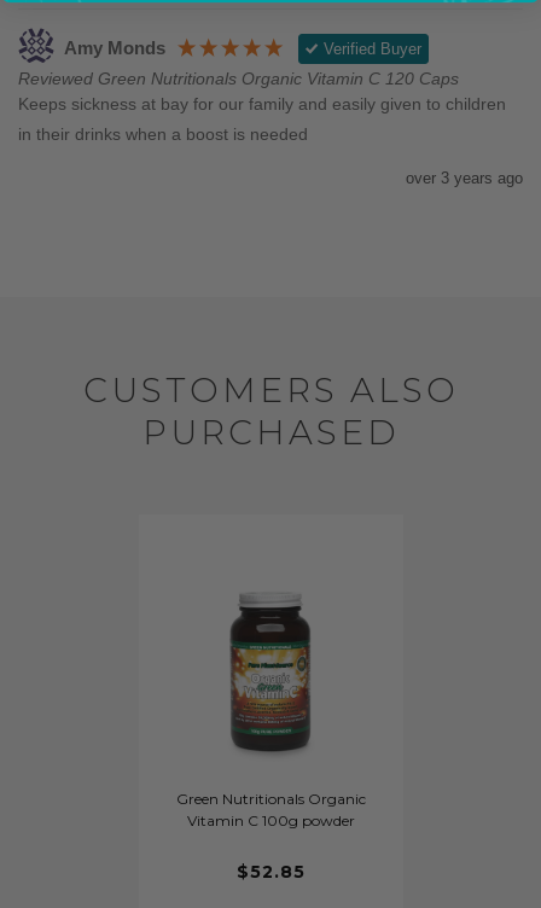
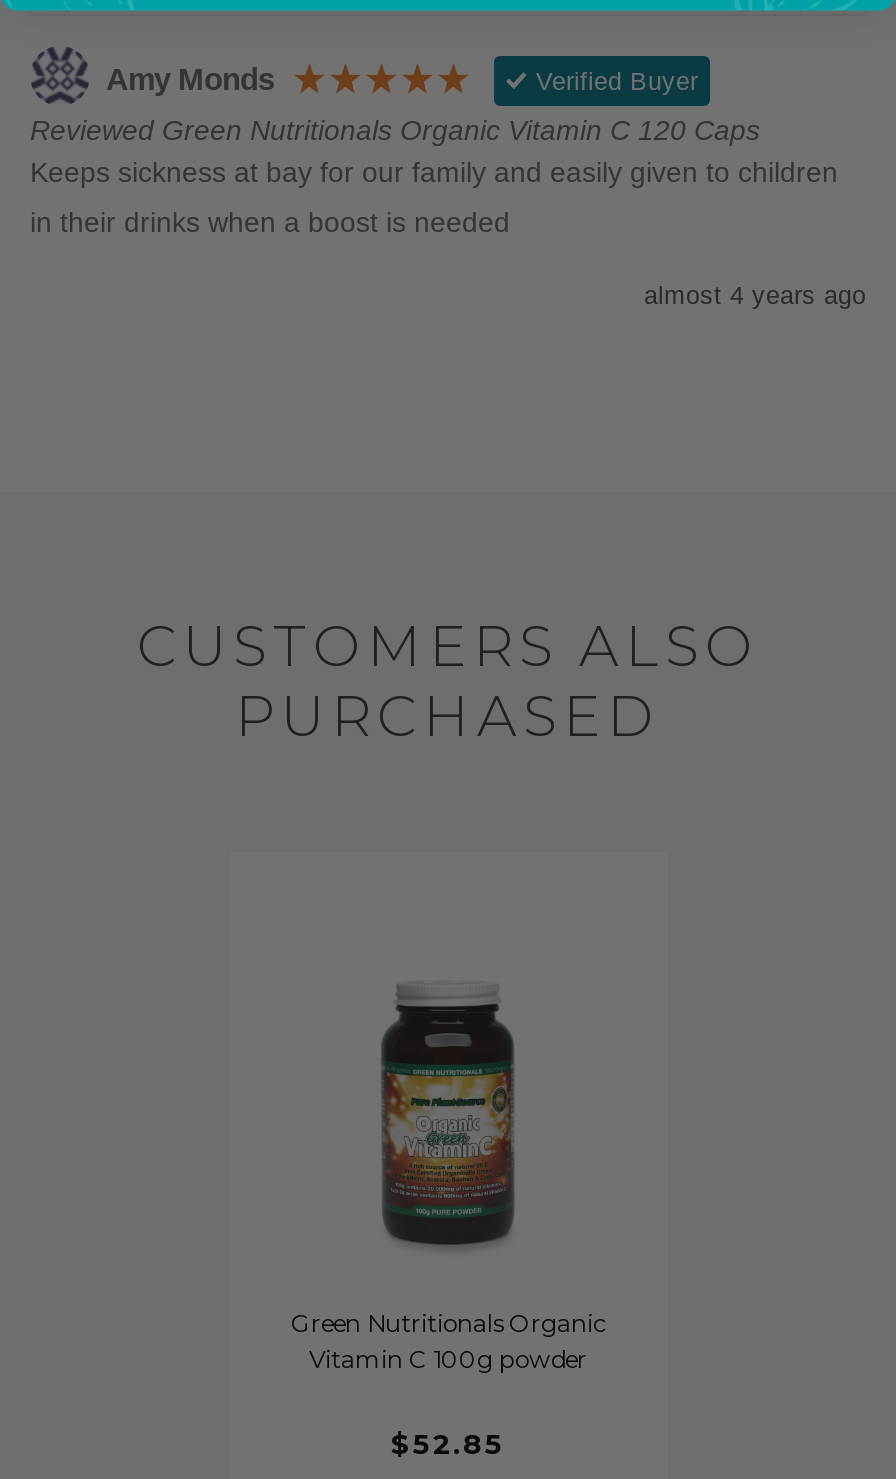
[406,170,523,187] over 3 years ago -> [644,282,866,310] almost 4 years ago

